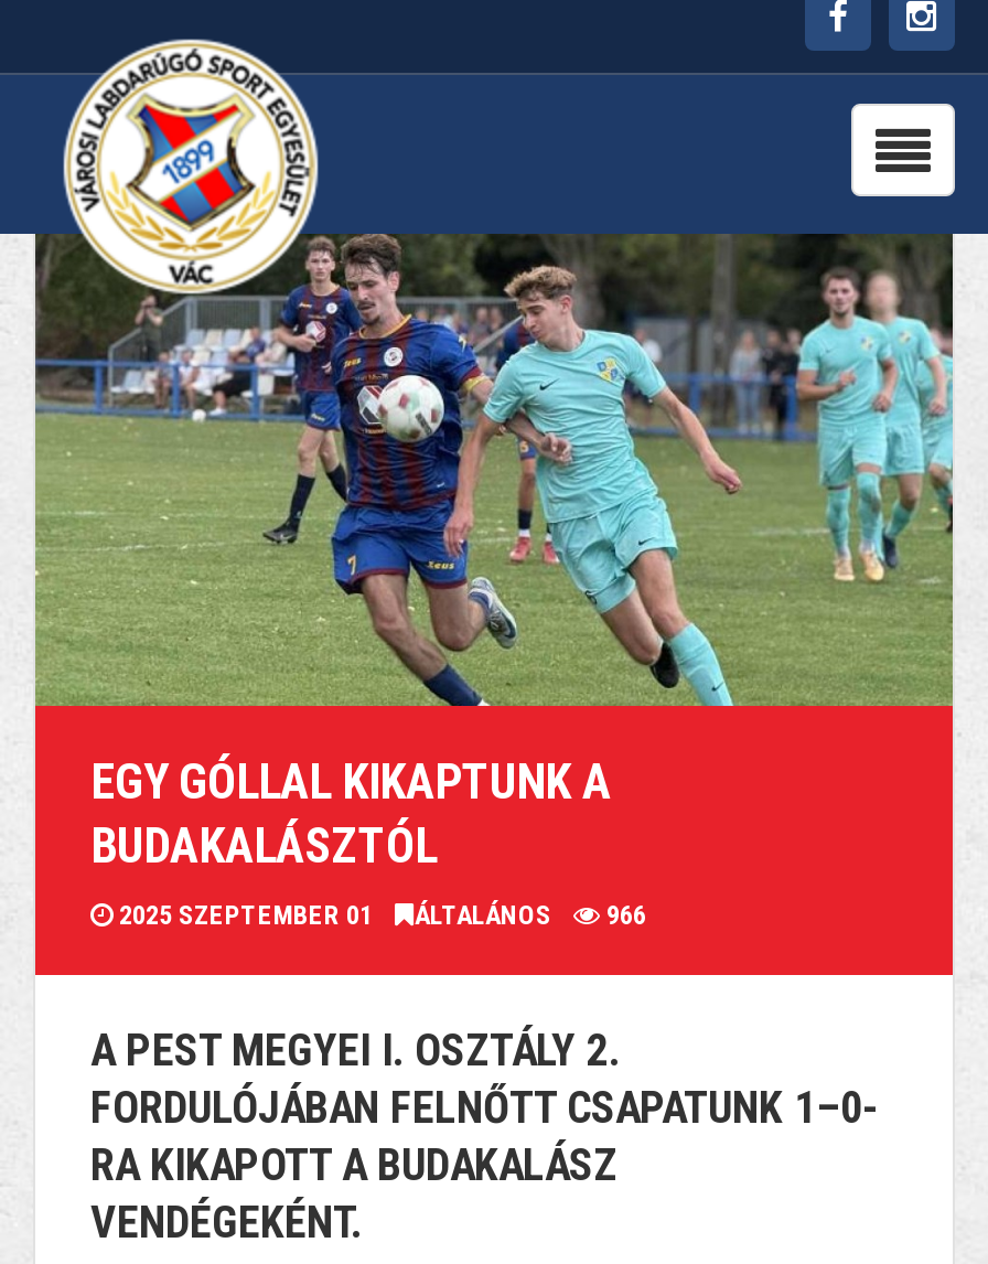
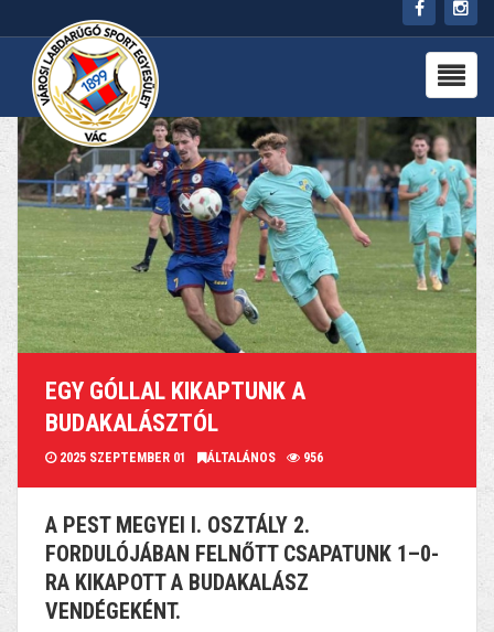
[112,901,646,932] 2025 SZEPTEMBER 01 ÁLTALÁNOS 966 -> [56,450,323,466] 2025 SZEPTEMBER 01 ÁLTALÁNOS 956

